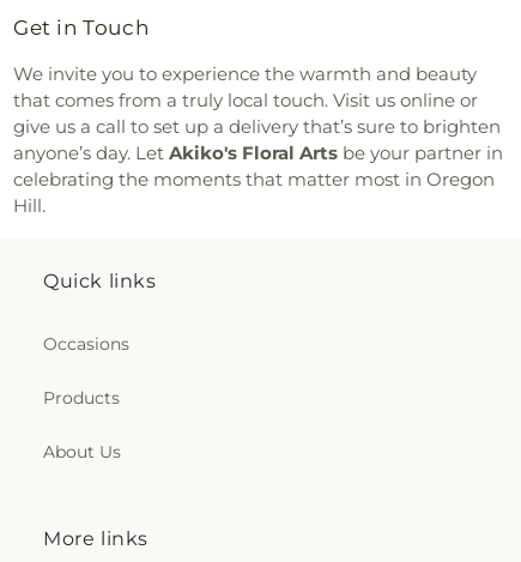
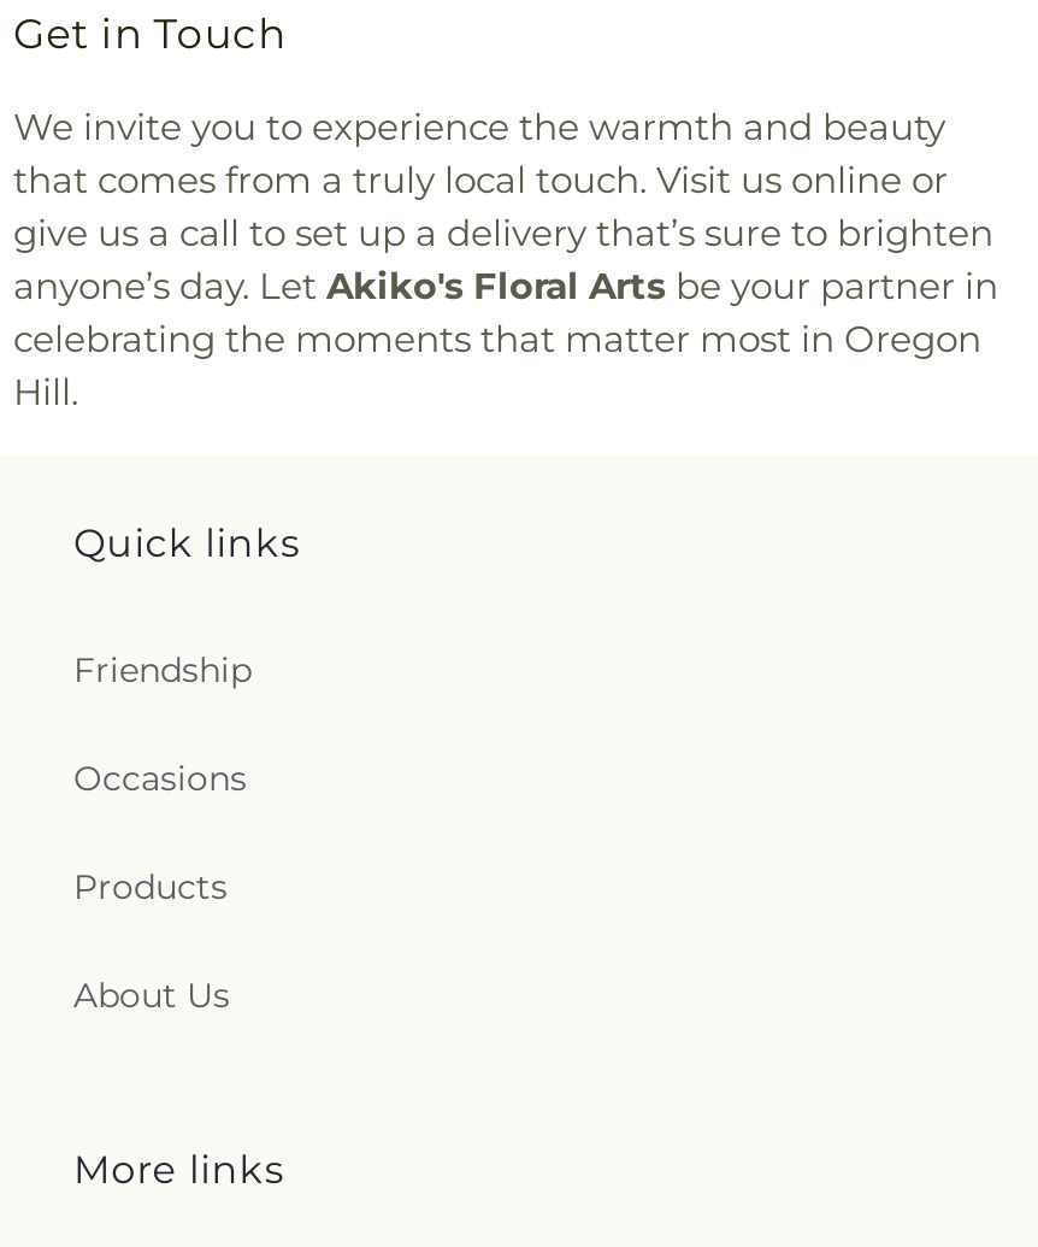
none -> [73,649,252,693] Friendship

